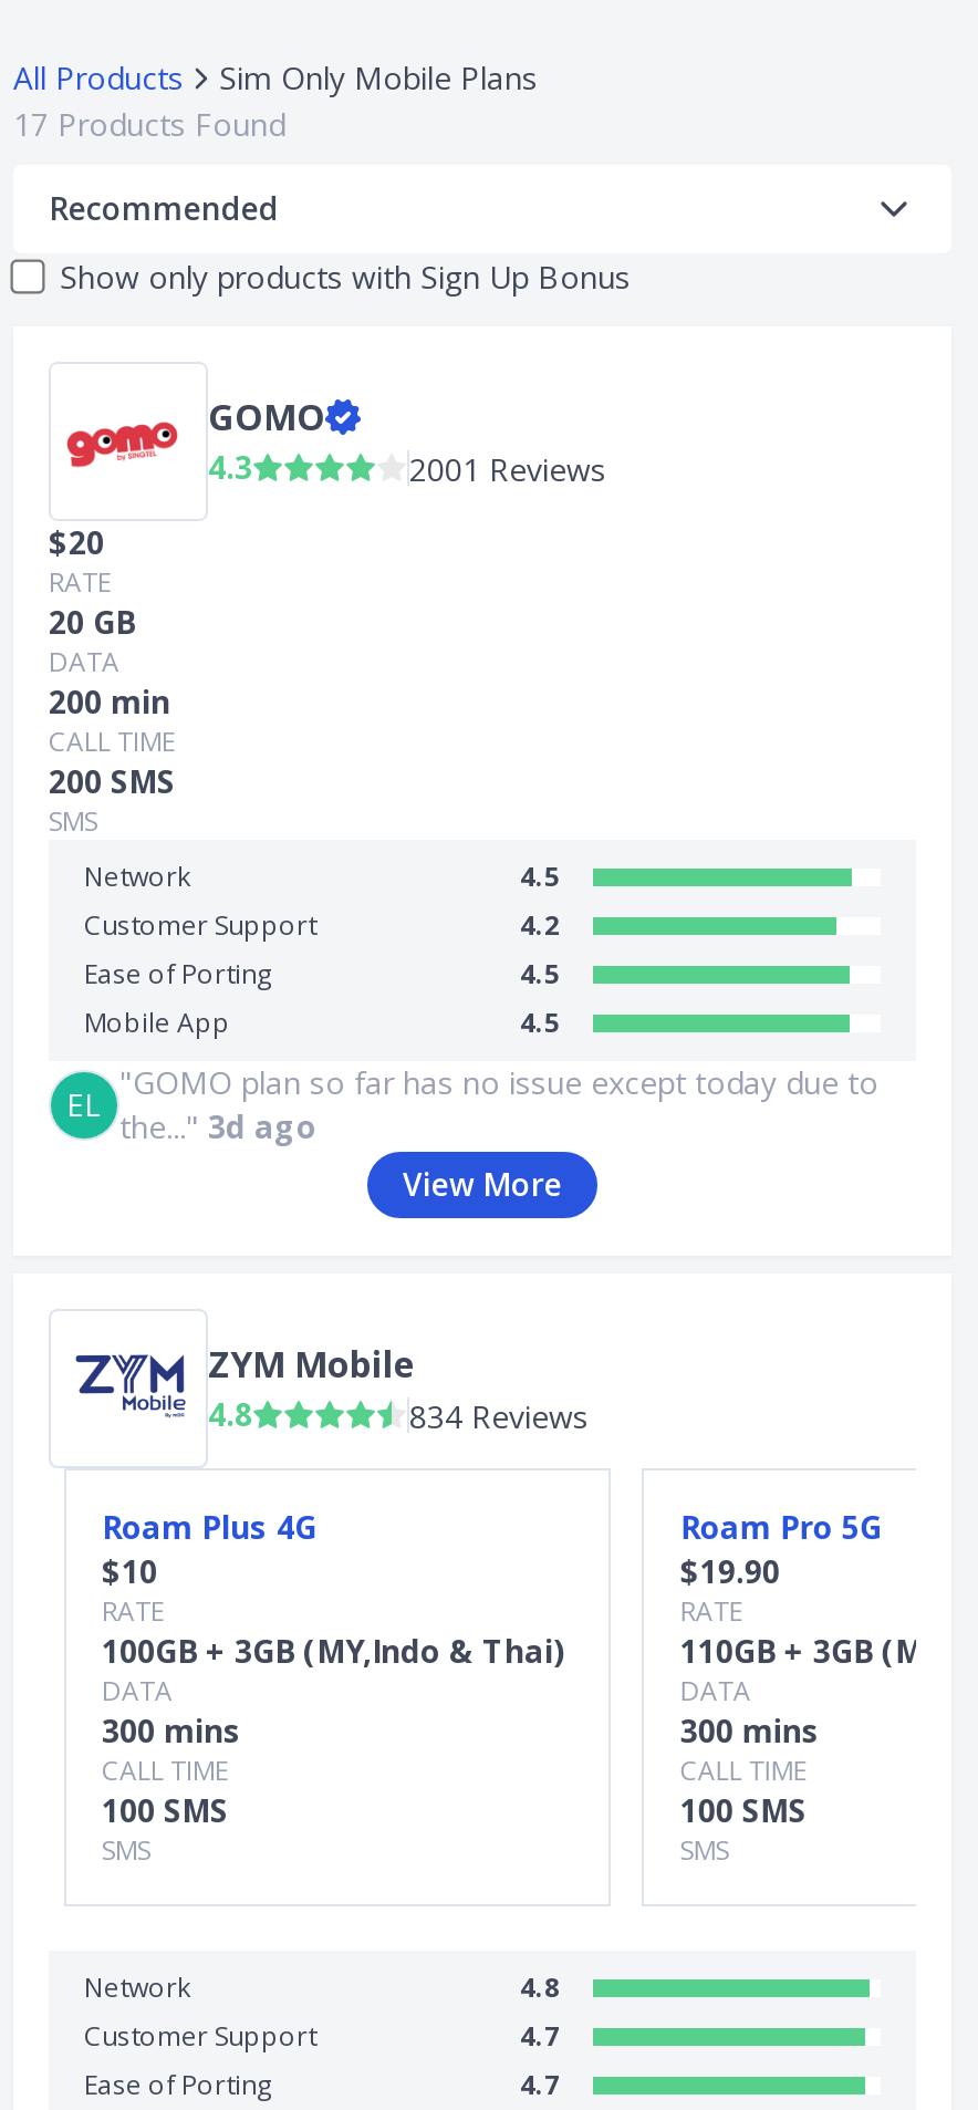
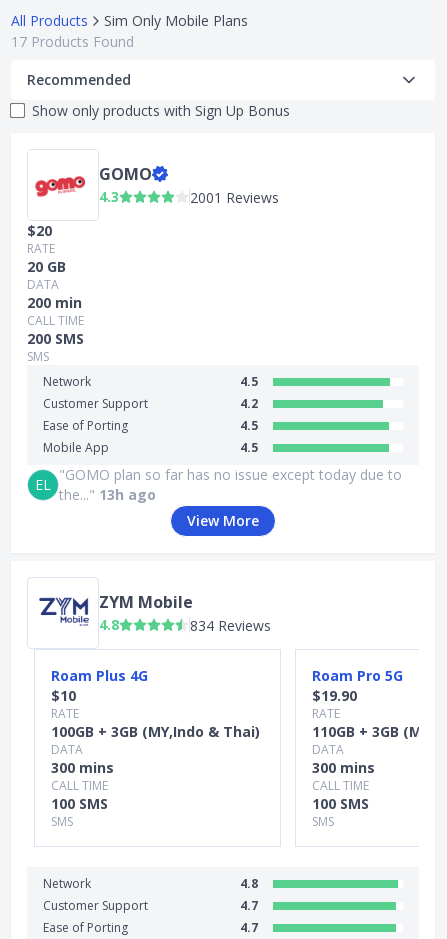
[119,1105,316,1147] the..." 3d ago -> [59,485,156,504] the..." 13h ago

